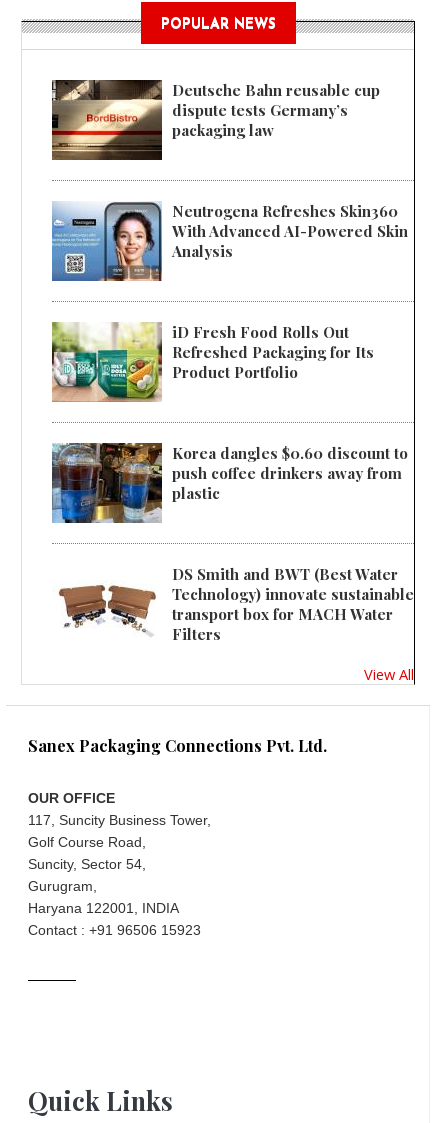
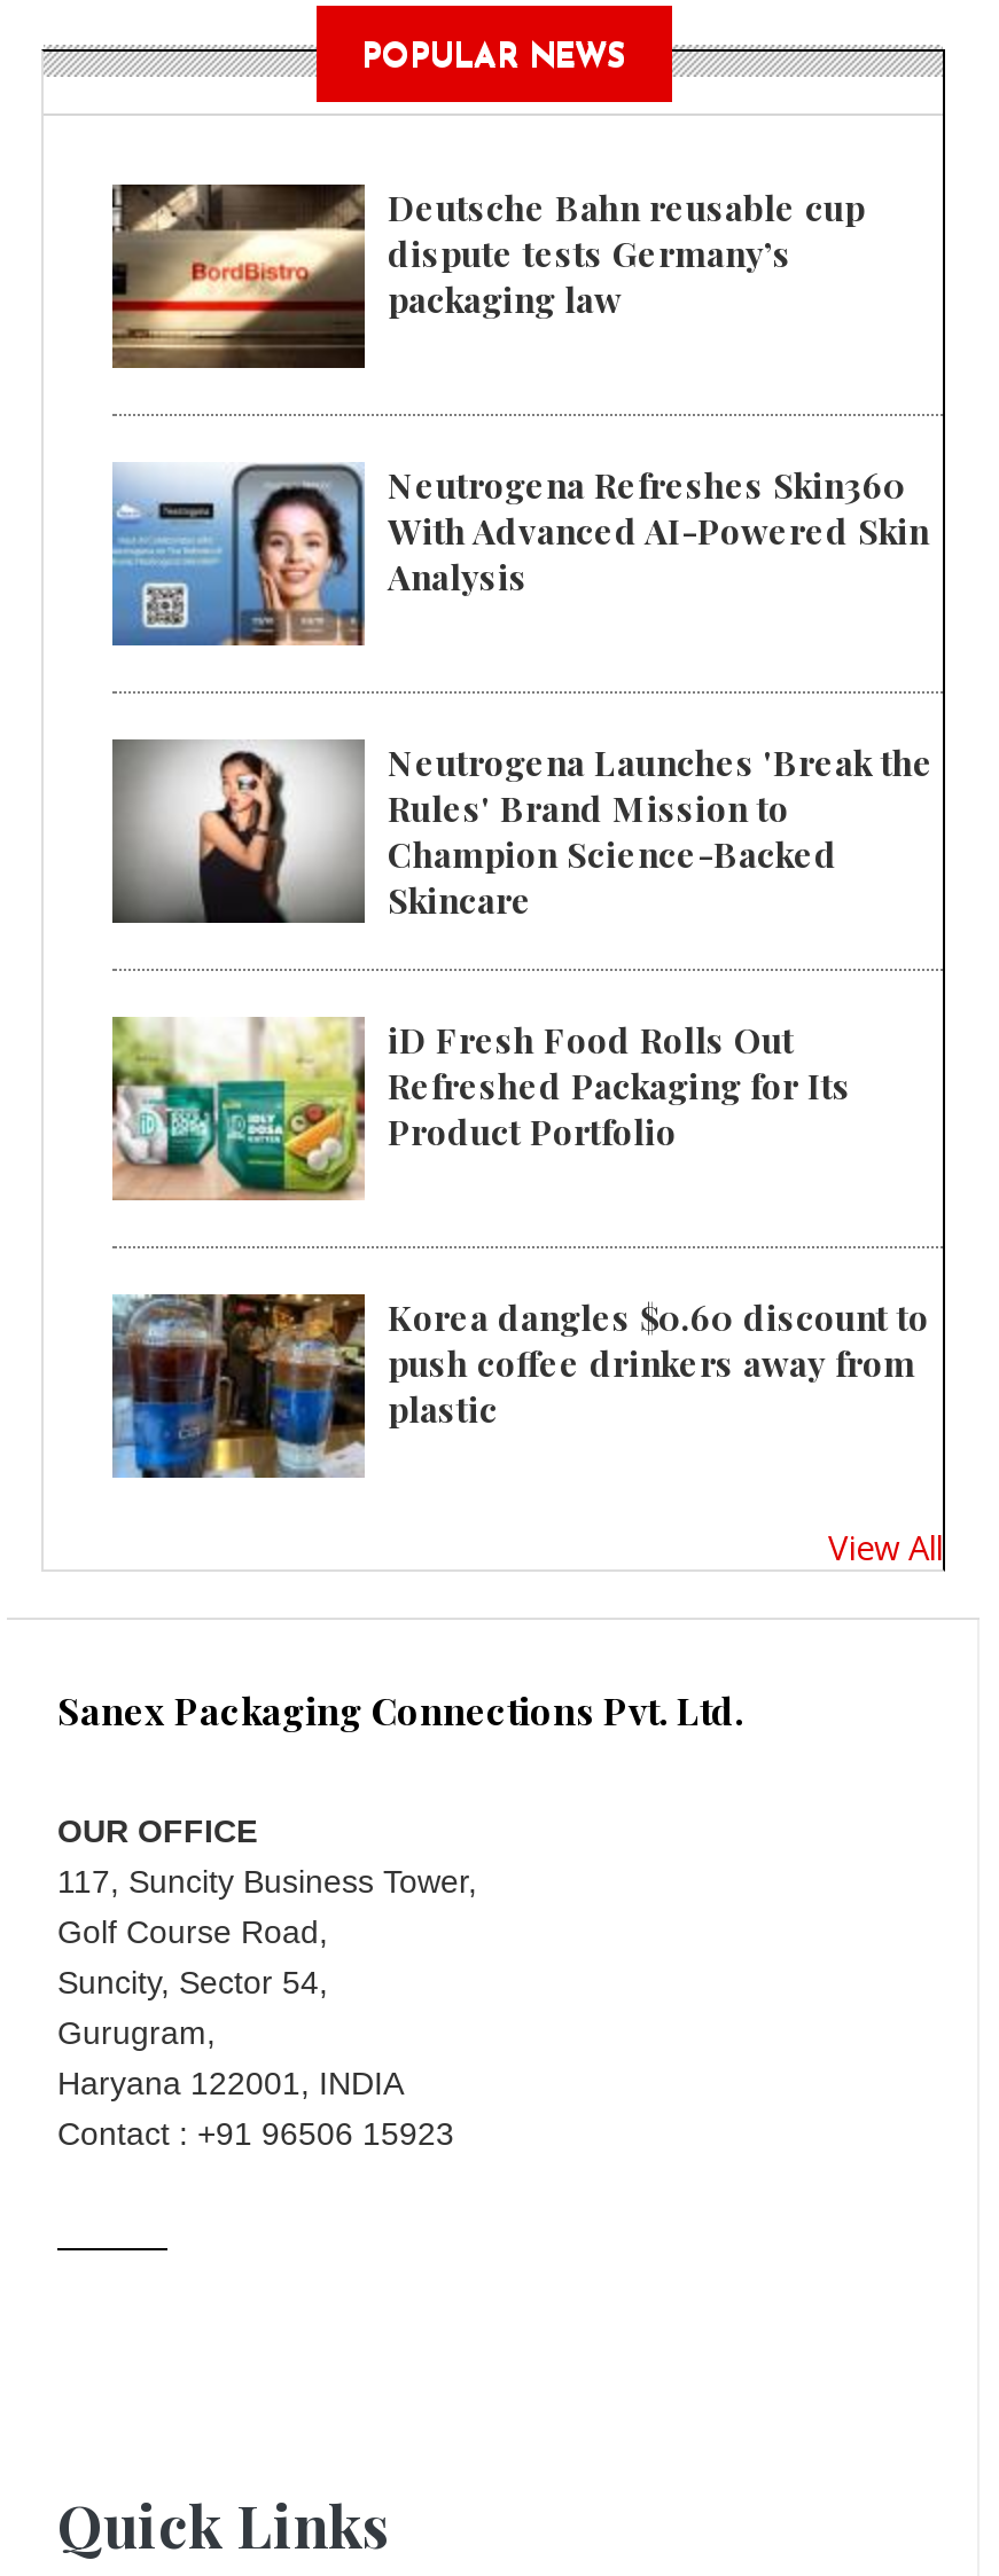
none -> [110,739,934,925] [image] | Neutrogena Launches 'Break the | Rules' Brand Mission to | Champion Science-Backed | Skincare
moved [50,321,408,503] -> [108,1015,929,1433]: [image] | iD Fresh Food Rolls Out | Refreshed Packaging for Its | Product Portfolio | Korea dangles $0.60 discount to | push coffee drinkers away from | plastic
[58,564,414,644] [image] | DS Smith and BWT (Best Water | Technology) innovate sustainable | transport box for MACH Water | Filters -> none

